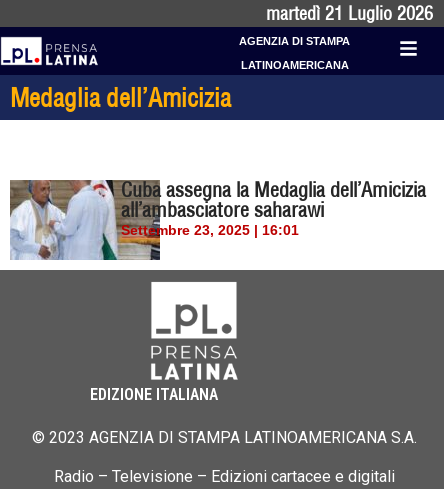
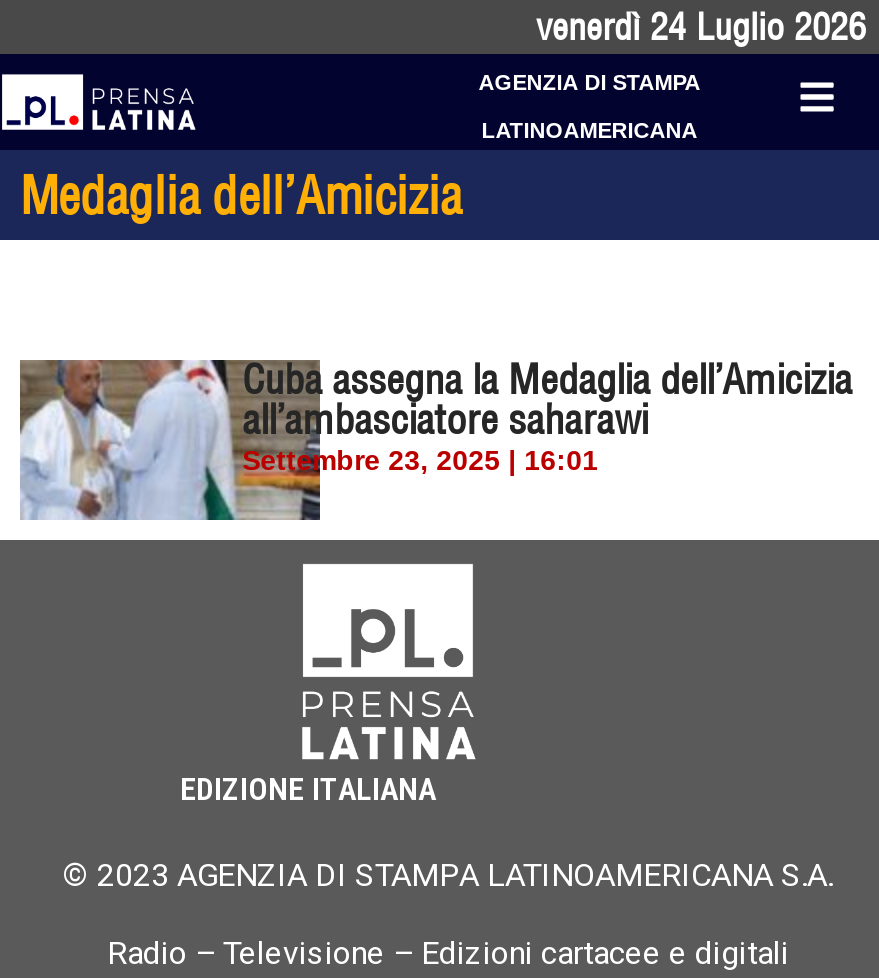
[266,2,433,25] martedì 21 Luglio 2026 -> [536,4,866,50] venerdì 24 Luglio 2026

